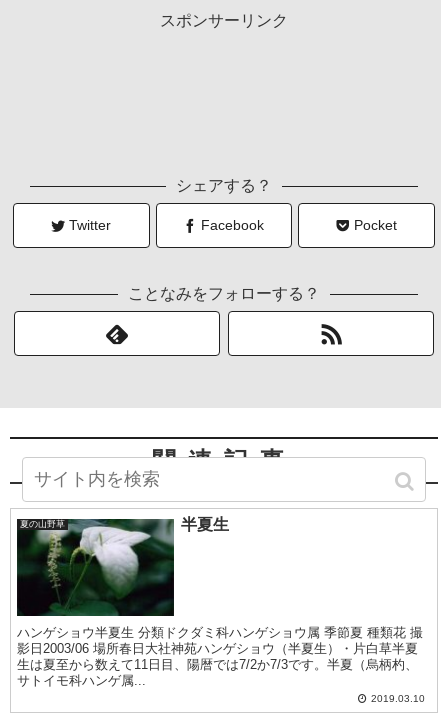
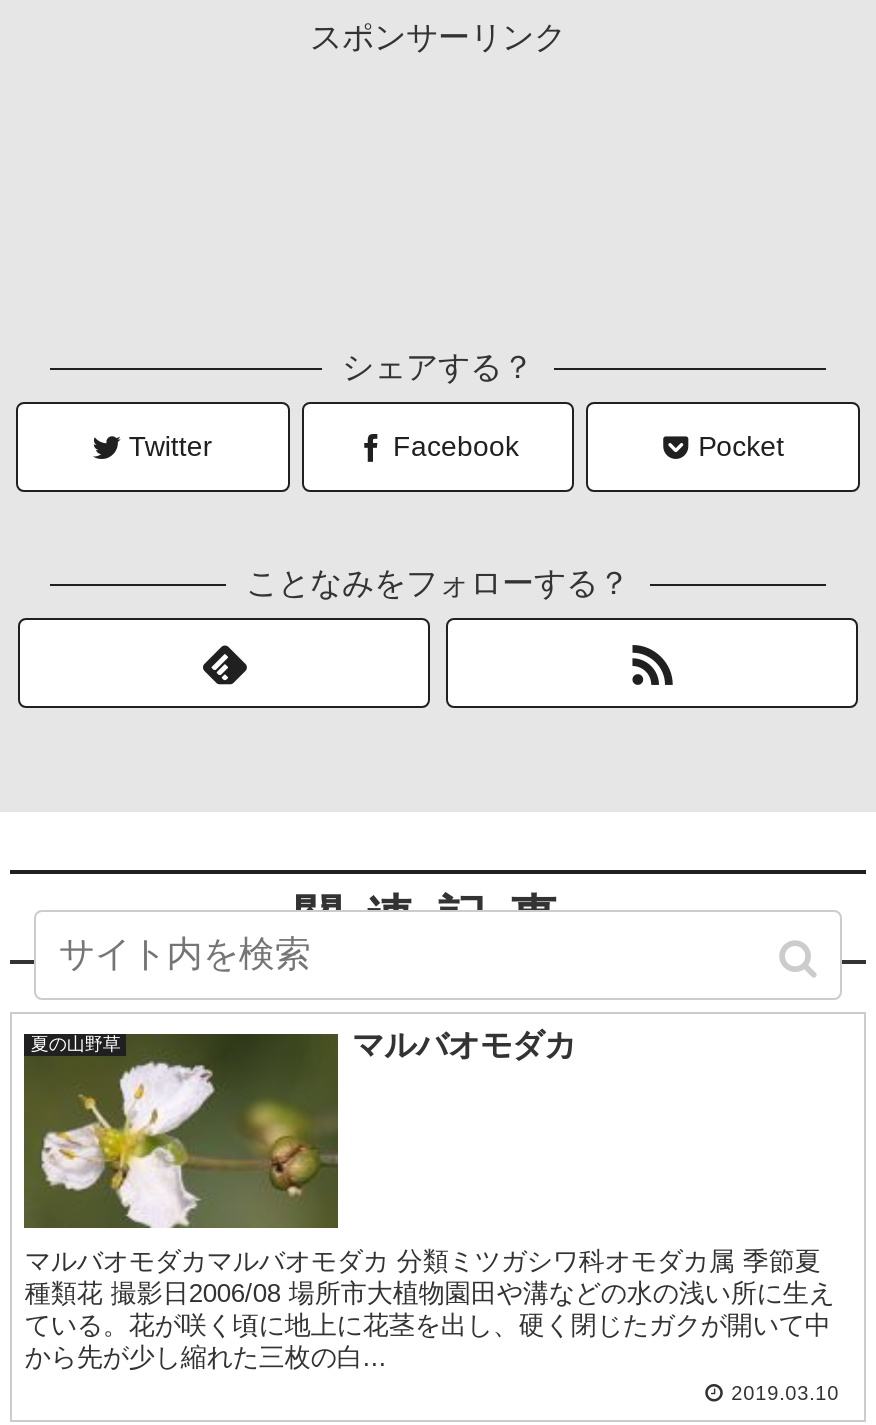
[17,515,229,617] [image] | 半夏生 -> [22,1027,576,1230] [image] | マルバオモダカ
[17,625,423,688] ハンゲショウ半夏生 分類ドクダミ科ハンゲショウ属 季節夏 種類花 撮 | 影日2003/06 場所春日大社神苑ハンゲショウ（半夏生）・片白草半夏 | 生は夏至から数えて11日目、陽暦では7/2か7/3です。半夏（烏柄杓、 | サトイモ科ハンゲ属... -> [25,1245,835,1371] マルバオモダカマルバオモダカ 分類ミツガシワ科オモダカ属 季節夏 | 種類花 撮影日2006/08 場所市大植物園田や溝などの水の浅い所に生え | ている。花が咲く頃に地上に花茎を出し、硬く閉じたガクが開いて中 | から先が少し縮れた三枚の白...

